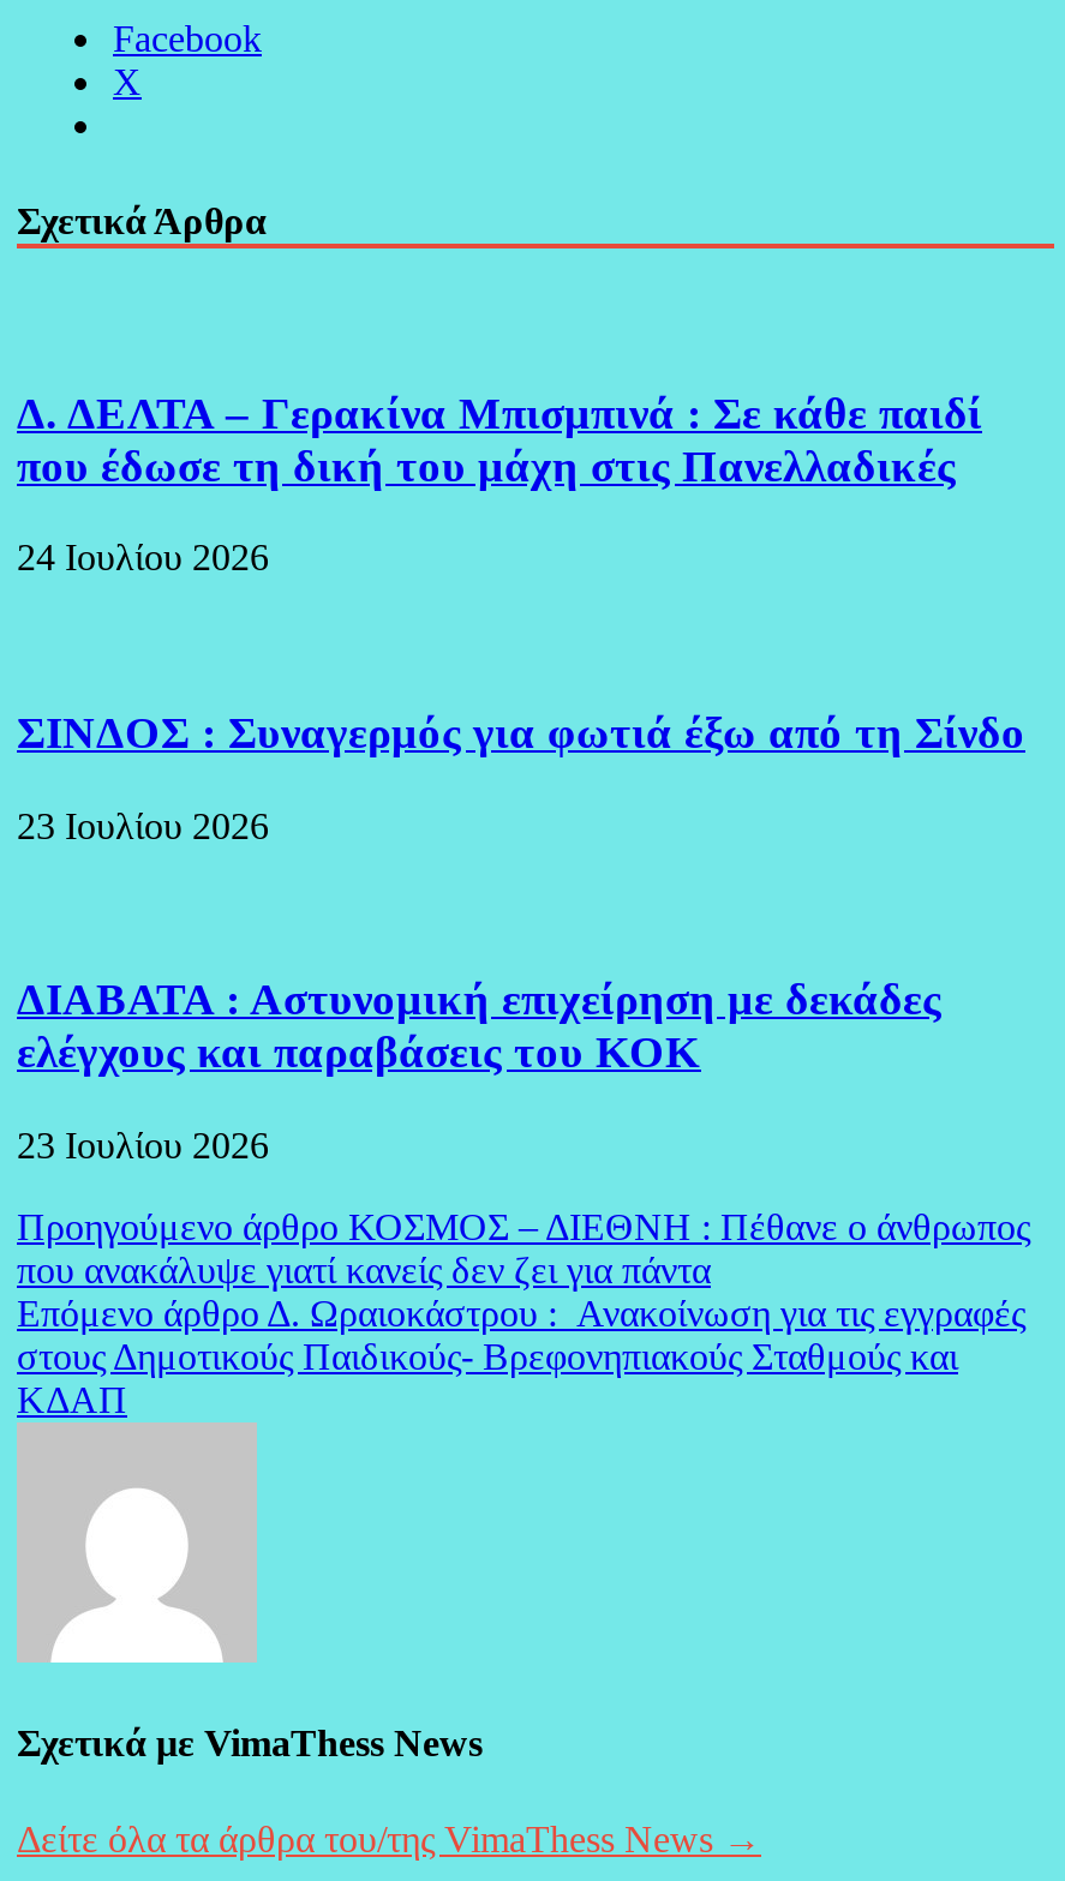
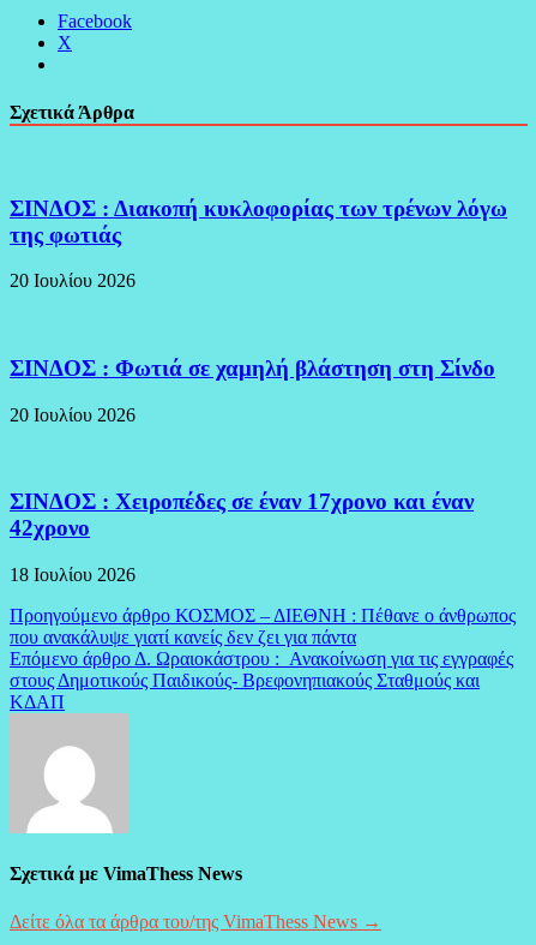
[17,387,982,490] Δ. ΔΕΛΤΑ – Γερακίνα Μπισμπινά : Σε κάθε παιδί | που έδωσε τη δική του μάχη στις Πανελλαδικές -> [10,195,507,247] ΣΙΝΔΟΣ : Διακοπή κυκλοφορίας των τρένων λόγω | της φωτιάς
[17,537,269,578] 24 Ιουλίου 2026 -> [10,270,135,291] 20 Ιουλίου 2026
[17,707,1025,757] ΣΙΝΔΟΣ : Συναγερμός για φωτιά έξω από τη Σίνδο -> [10,355,495,381] ΣΙΝΔΟΣ : Φωτιά σε χαμηλή βλάστηση στη Σίνδο
[17,805,269,846] 23 Ιουλίου 2026 -> [10,404,135,425] 20 Ιουλίου 2026
[17,974,941,1078] ΔΙΑΒΑΤΑ : Αστυνομική επιχείρηση με δεκάδες | ελέγχους και παραβάσεις του ΚΟΚ -> [10,489,474,541] ΣΙΝΔΟΣ : Χειροπέδες σε έναν 17χρονο και έναν | 42χρονο
[17,1125,269,1166] 23 Ιουλίου 2026 -> [10,564,135,585] 18 Ιουλίου 2026

